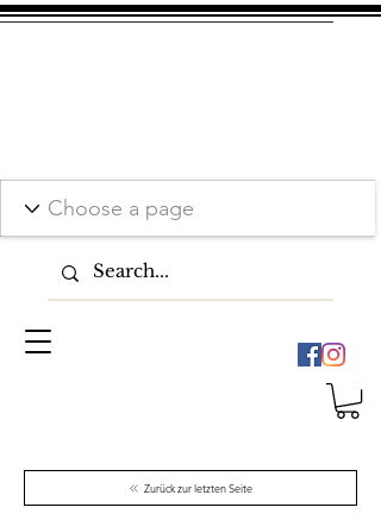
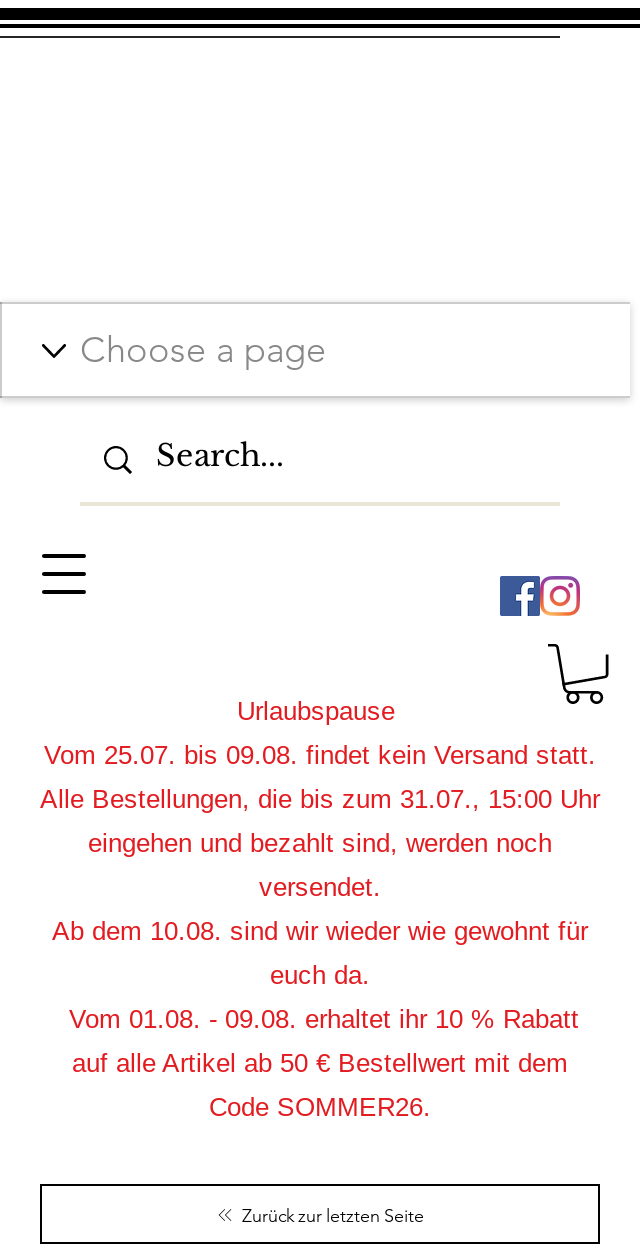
none -> [40,696,600,1122] Urlaubspause | Vom 25.07. bis 09.08. findet kein Versand statt. | Alle Bestellungen, die bis zum 31.07., 15:00 Uhr | eingehen und bezahlt sind, werden noch | versendet. | Ab dem 10.08. sind wir wieder wie gewohnt für | euch da. | Vom 01.08. - 09.08. erhaltet ihr 10 % Rabatt | auf alle Artikel ab 50 € Bestellwert mit dem | Code SOMMER26.

